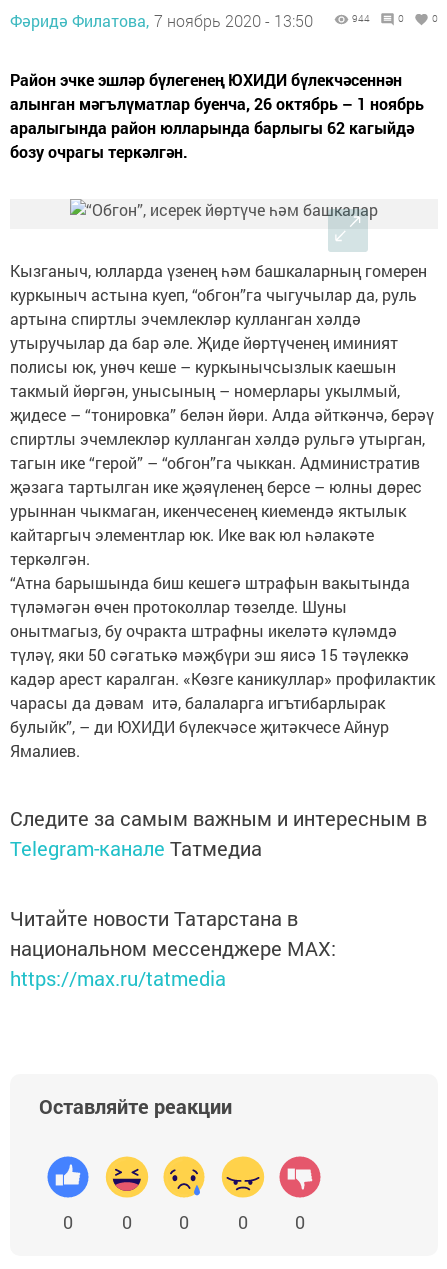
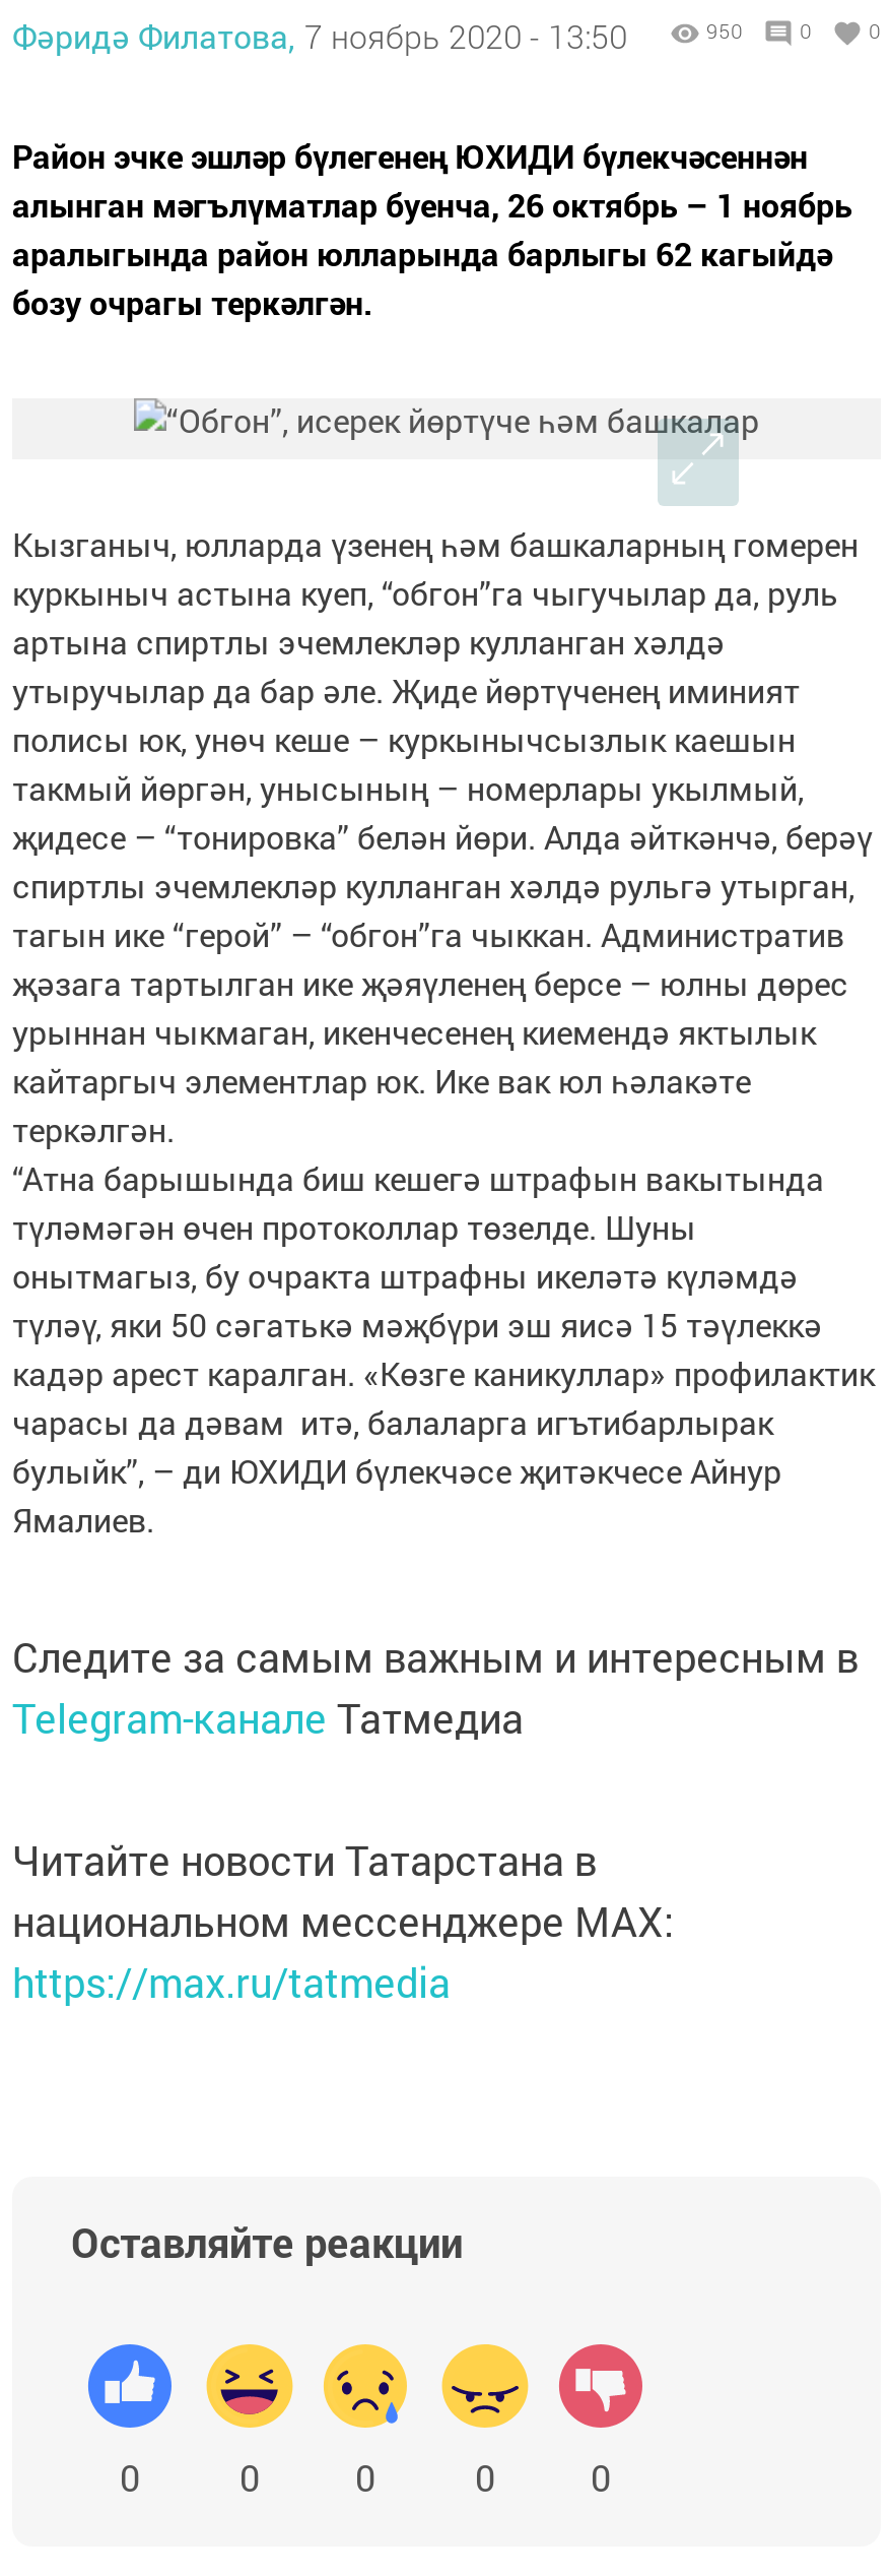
[352,12,370,25] 944 -> [706,19,743,45] 950

